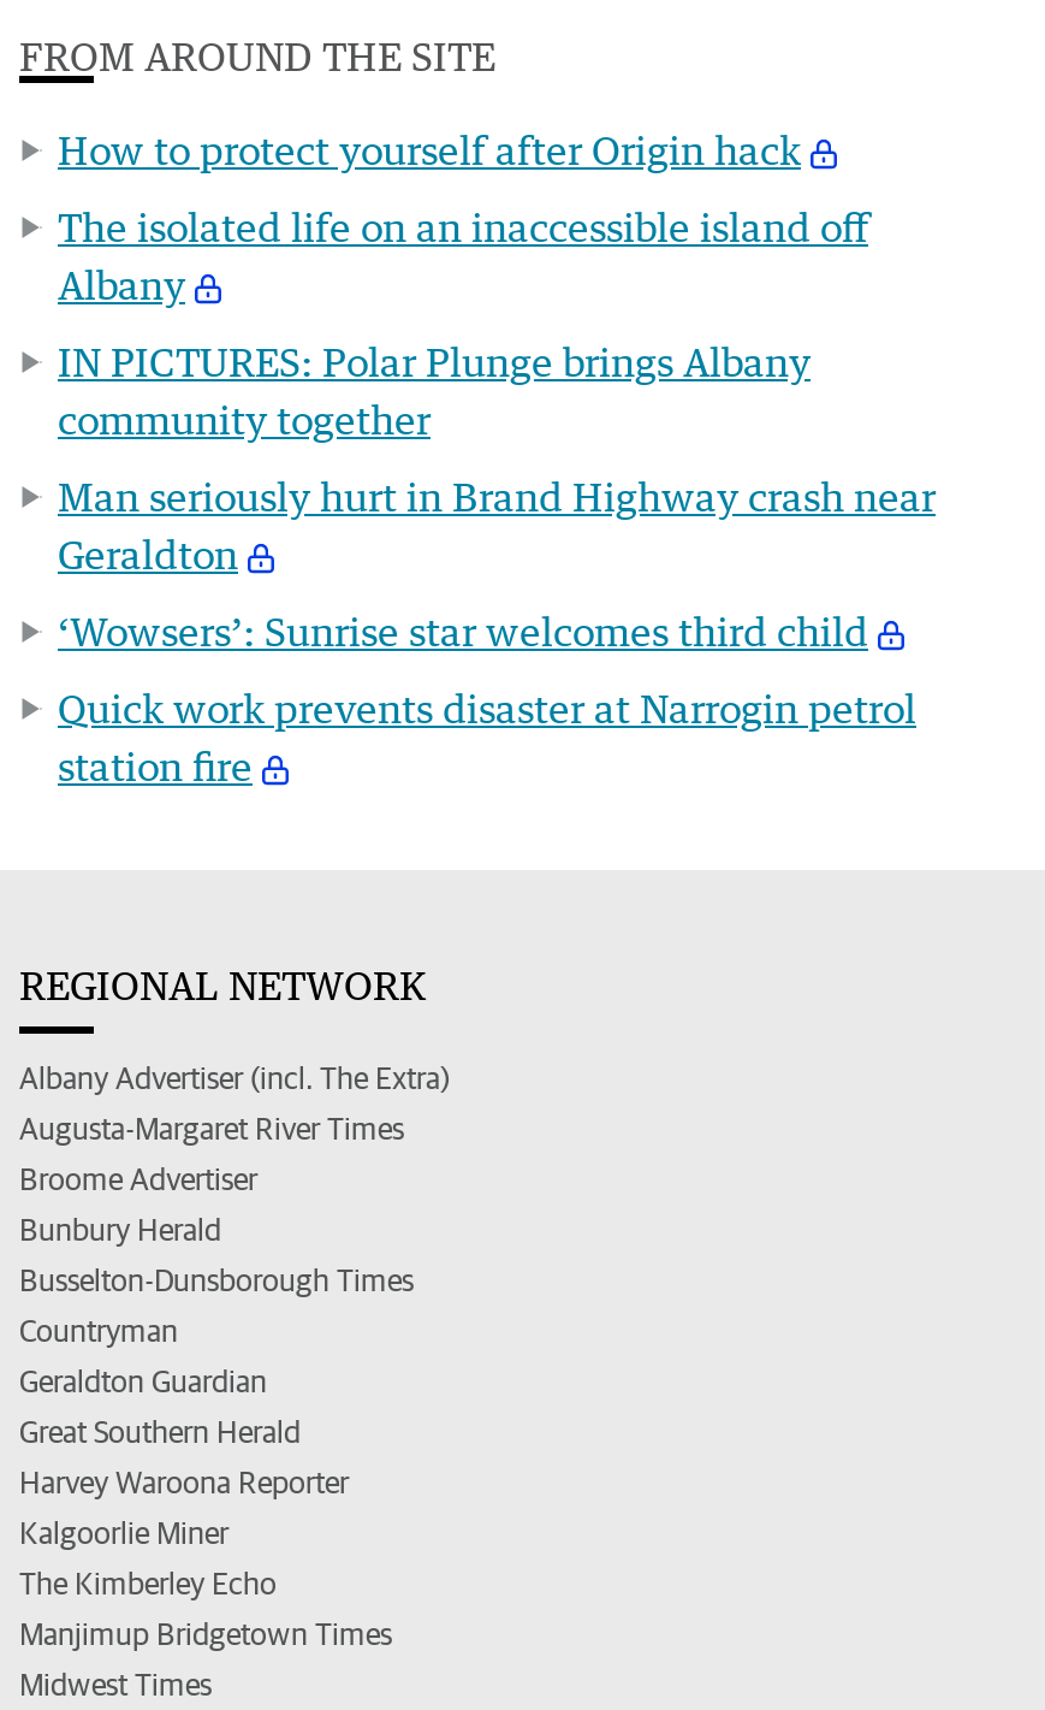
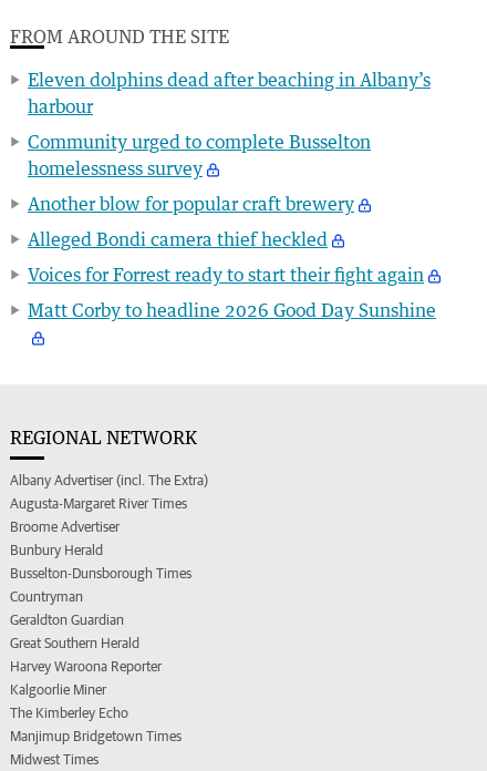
[58,125,801,173] How to protect yourself after Origin hack -> [28,68,431,117] Eleven dolphins dead after beaching in Albany’s | harbour
[58,202,868,308] The isolated life on an inaccessible island off | Albany -> [28,130,371,179] Community urged to complete Busselton | homelessness survey
[58,337,811,443] IN PICTURES: Polar Plunge brings Albany | community together -> [28,192,354,214] Another blow for popular craft brewery
[58,472,936,578] Man seriously hurt in Brand Highway crash near | Geraldton -> [28,228,328,250] Alleged Bondi camera thief heckled
[58,607,868,655] ‘Wowsers’: Sunrise star welcomes third child -> [28,263,424,285] Voices for Forrest ready to start their fight again
[58,684,916,789] Quick work prevents disaster at Narrogin petrol | station fire -> [28,299,436,321] Matt Corby to headline 2026 Good Day Sunshine

